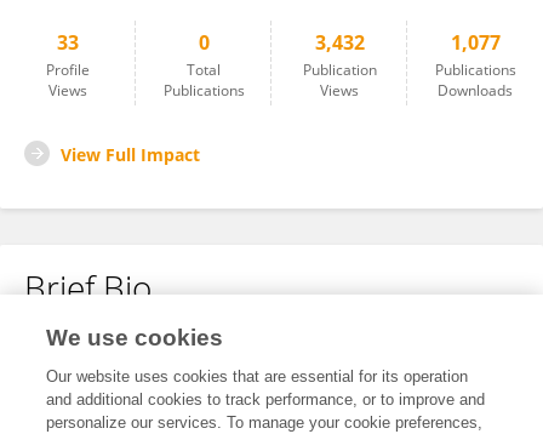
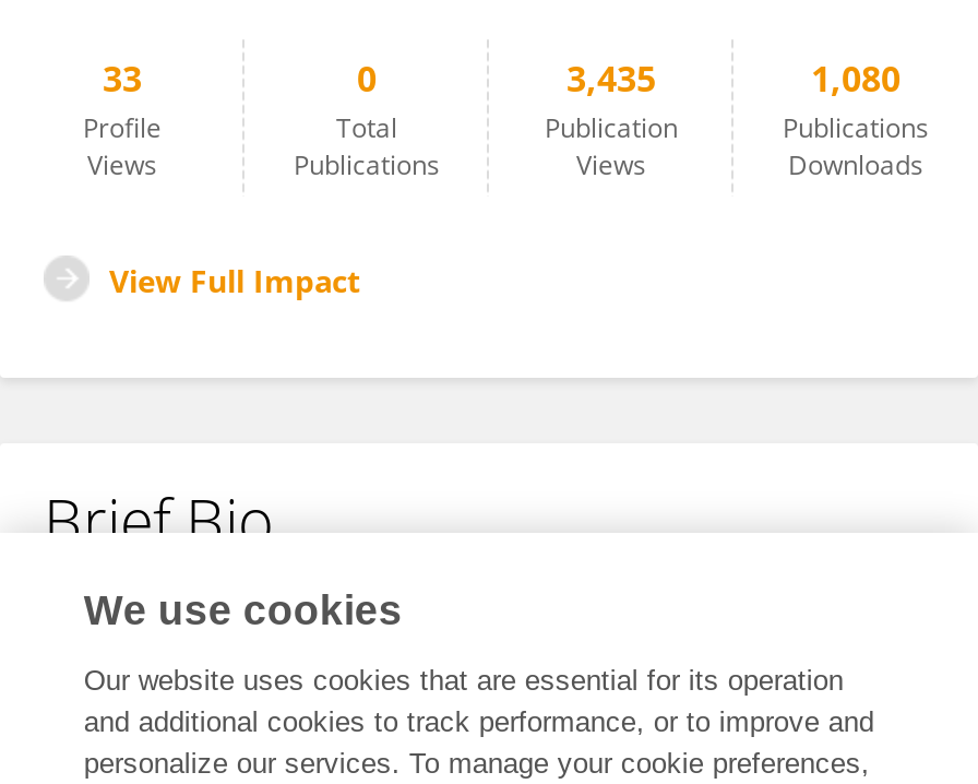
[315,29,364,56] 3,432 -> [566,55,656,103] 3,435
[450,29,500,56] 1,077 -> [811,55,901,103] 1,080

